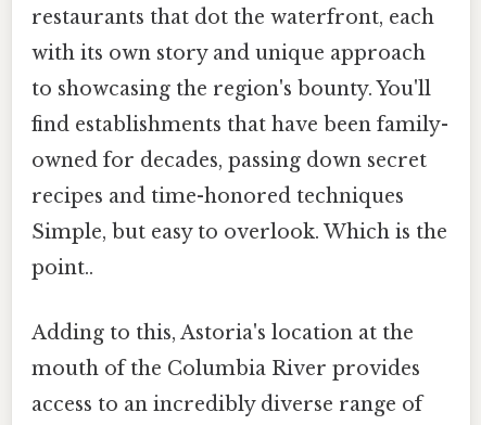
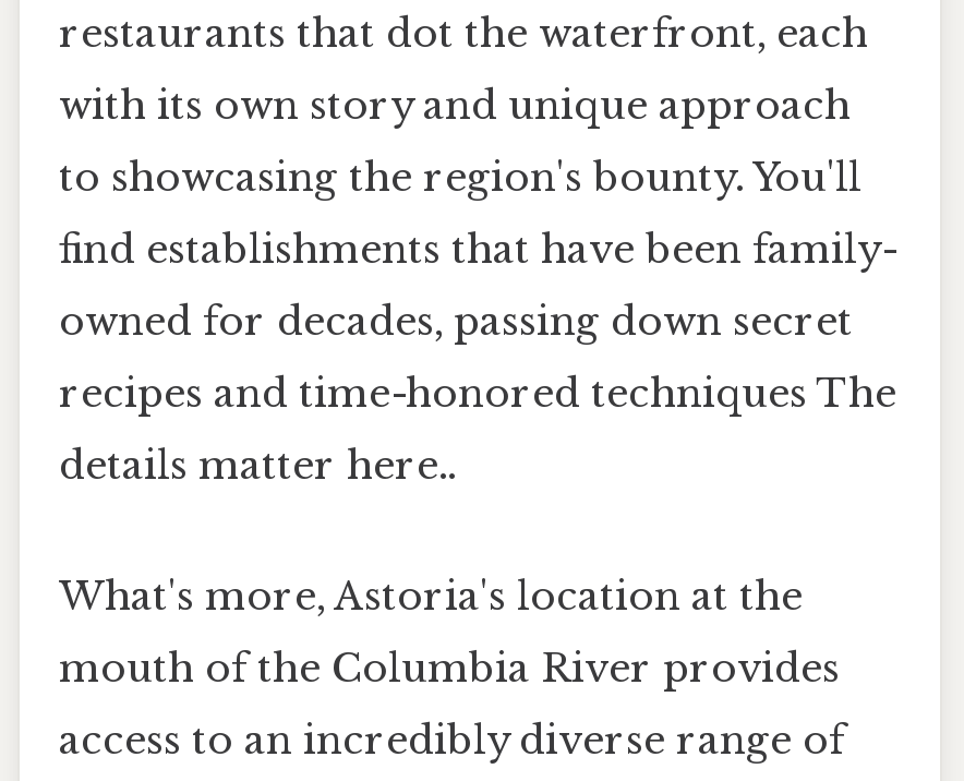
[31,185,447,344] recipes and time-honored techniques | Simple, but easy to overlook. Which is the | point.. | Adding to this, Astoria's location at the -> [59,371,896,620] recipes and time-honored techniques The | details matter here.. | What's more, Astoria's location at the

